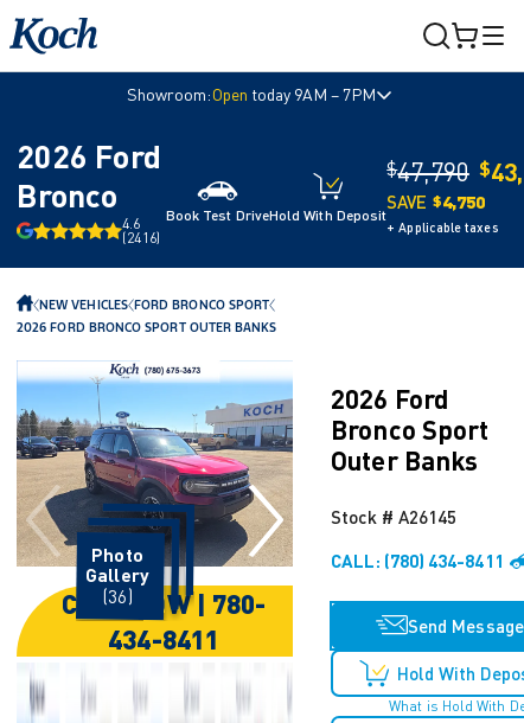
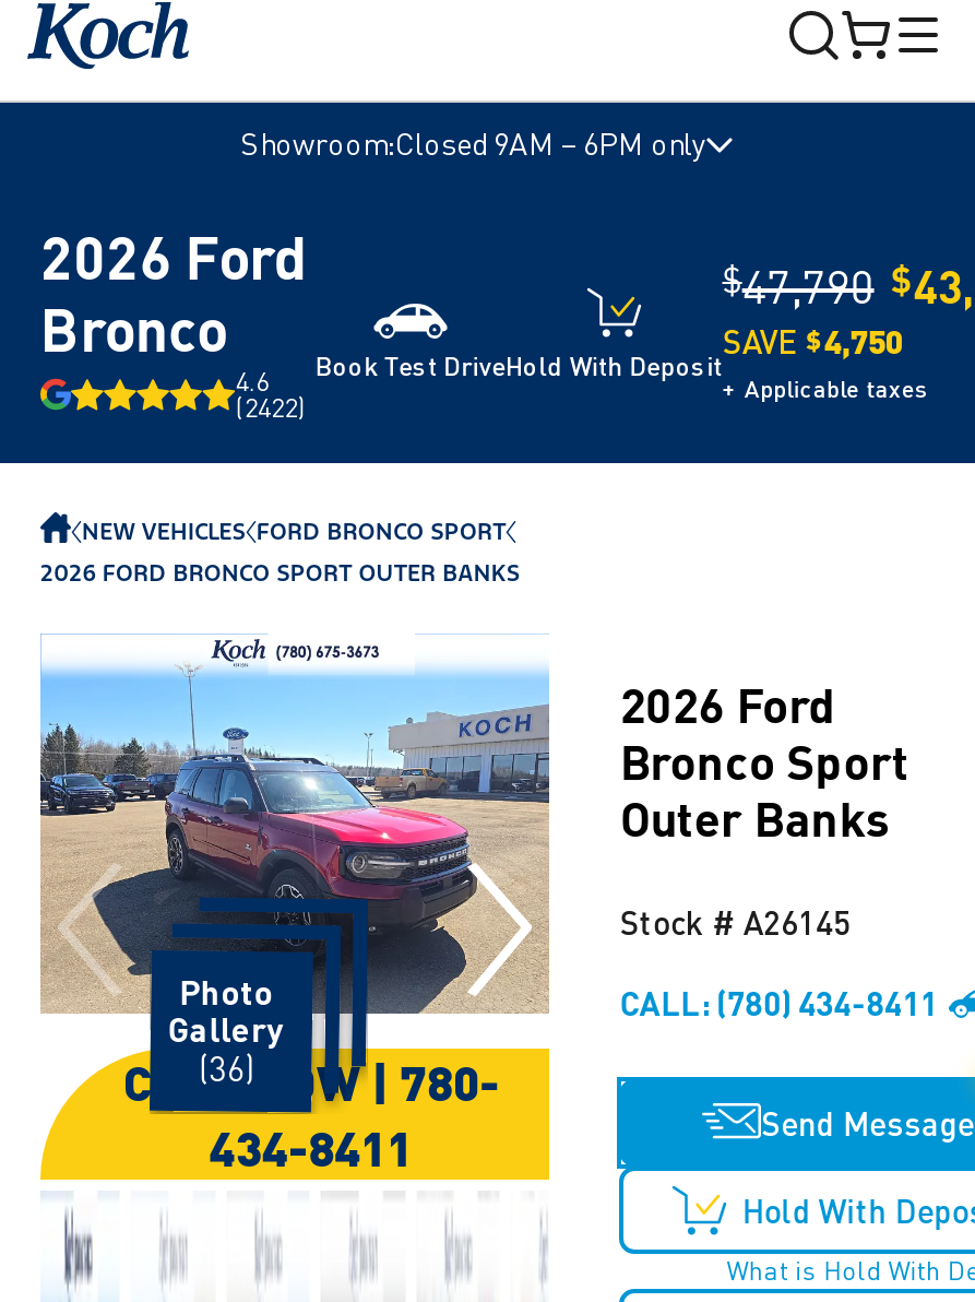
[126,84,375,104] Showroom:Open today 9AM – 7PM -> [240,125,705,162] Showroom:Closed 9AM – 6PM only
[122,229,160,246] (2416) -> [235,391,304,423] (2422)

